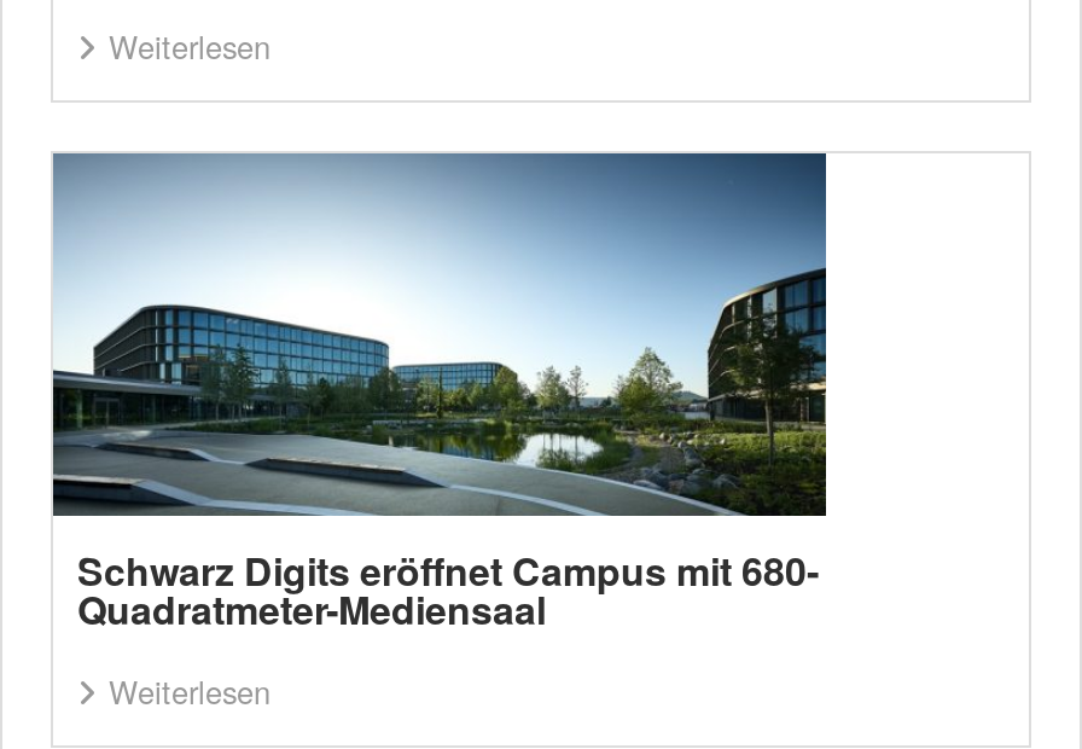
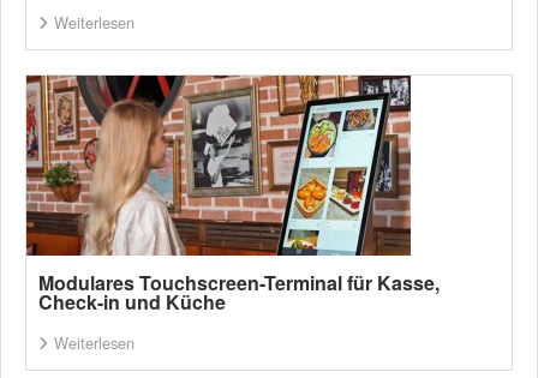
[51,150,828,636] [image] | Schwarz Digits eröffnet Campus mit 680- | Quadratmeter-Mediensaal -> [25,74,440,316] [image] | Modulares Touchscreen-Terminal für Kasse, | Check-in und Küche

